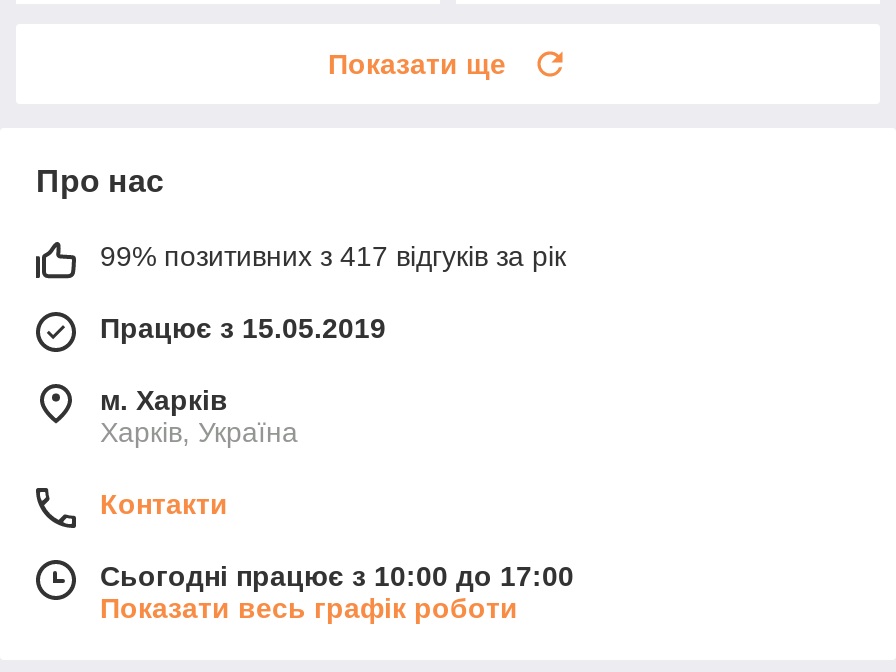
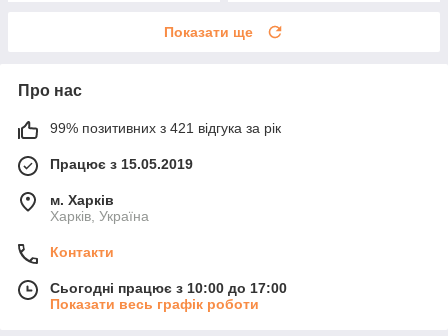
[100,240,566,272] 99% позитивних з 417 відгуків за рік -> [50,120,281,136] 99% позитивних з 421 відгука за рік

